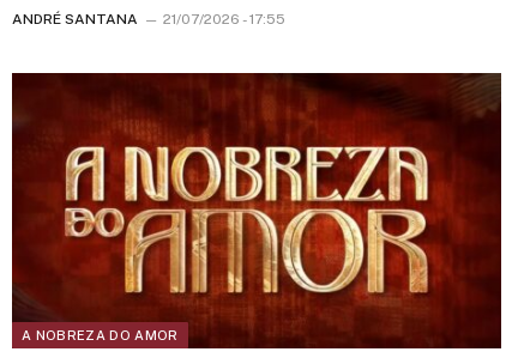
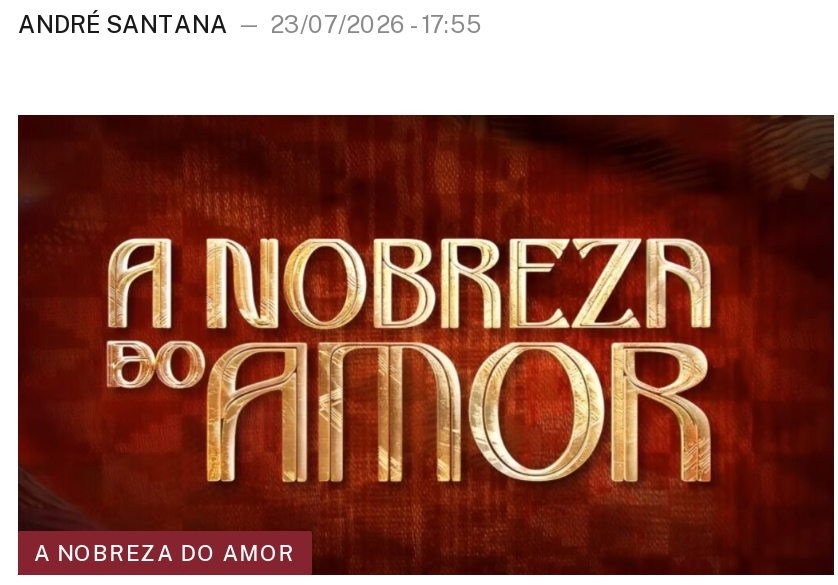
[12,11,285,28] ANDRÉ SANTANA 21/07/2026 - 17:55 -> [18,11,482,39] ANDRÉ SANTANA 23/07/2026 - 17:55

